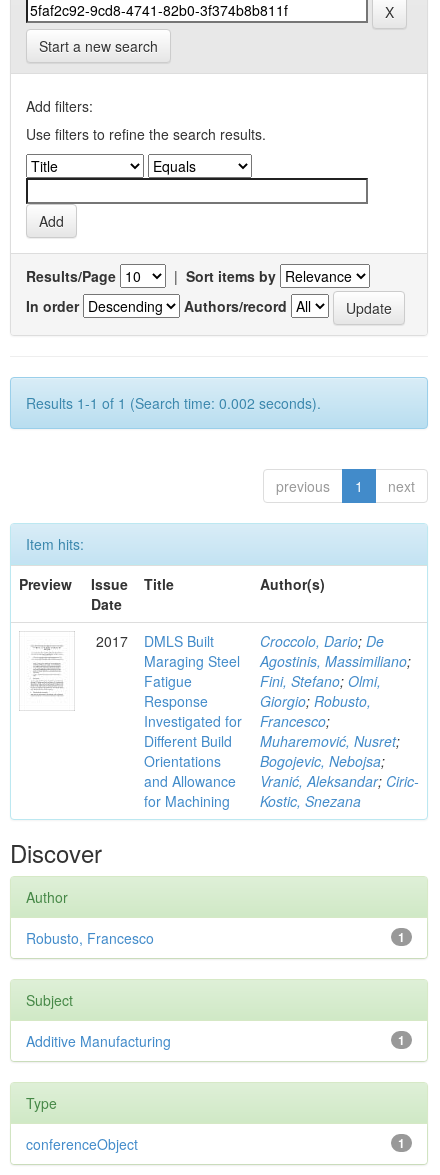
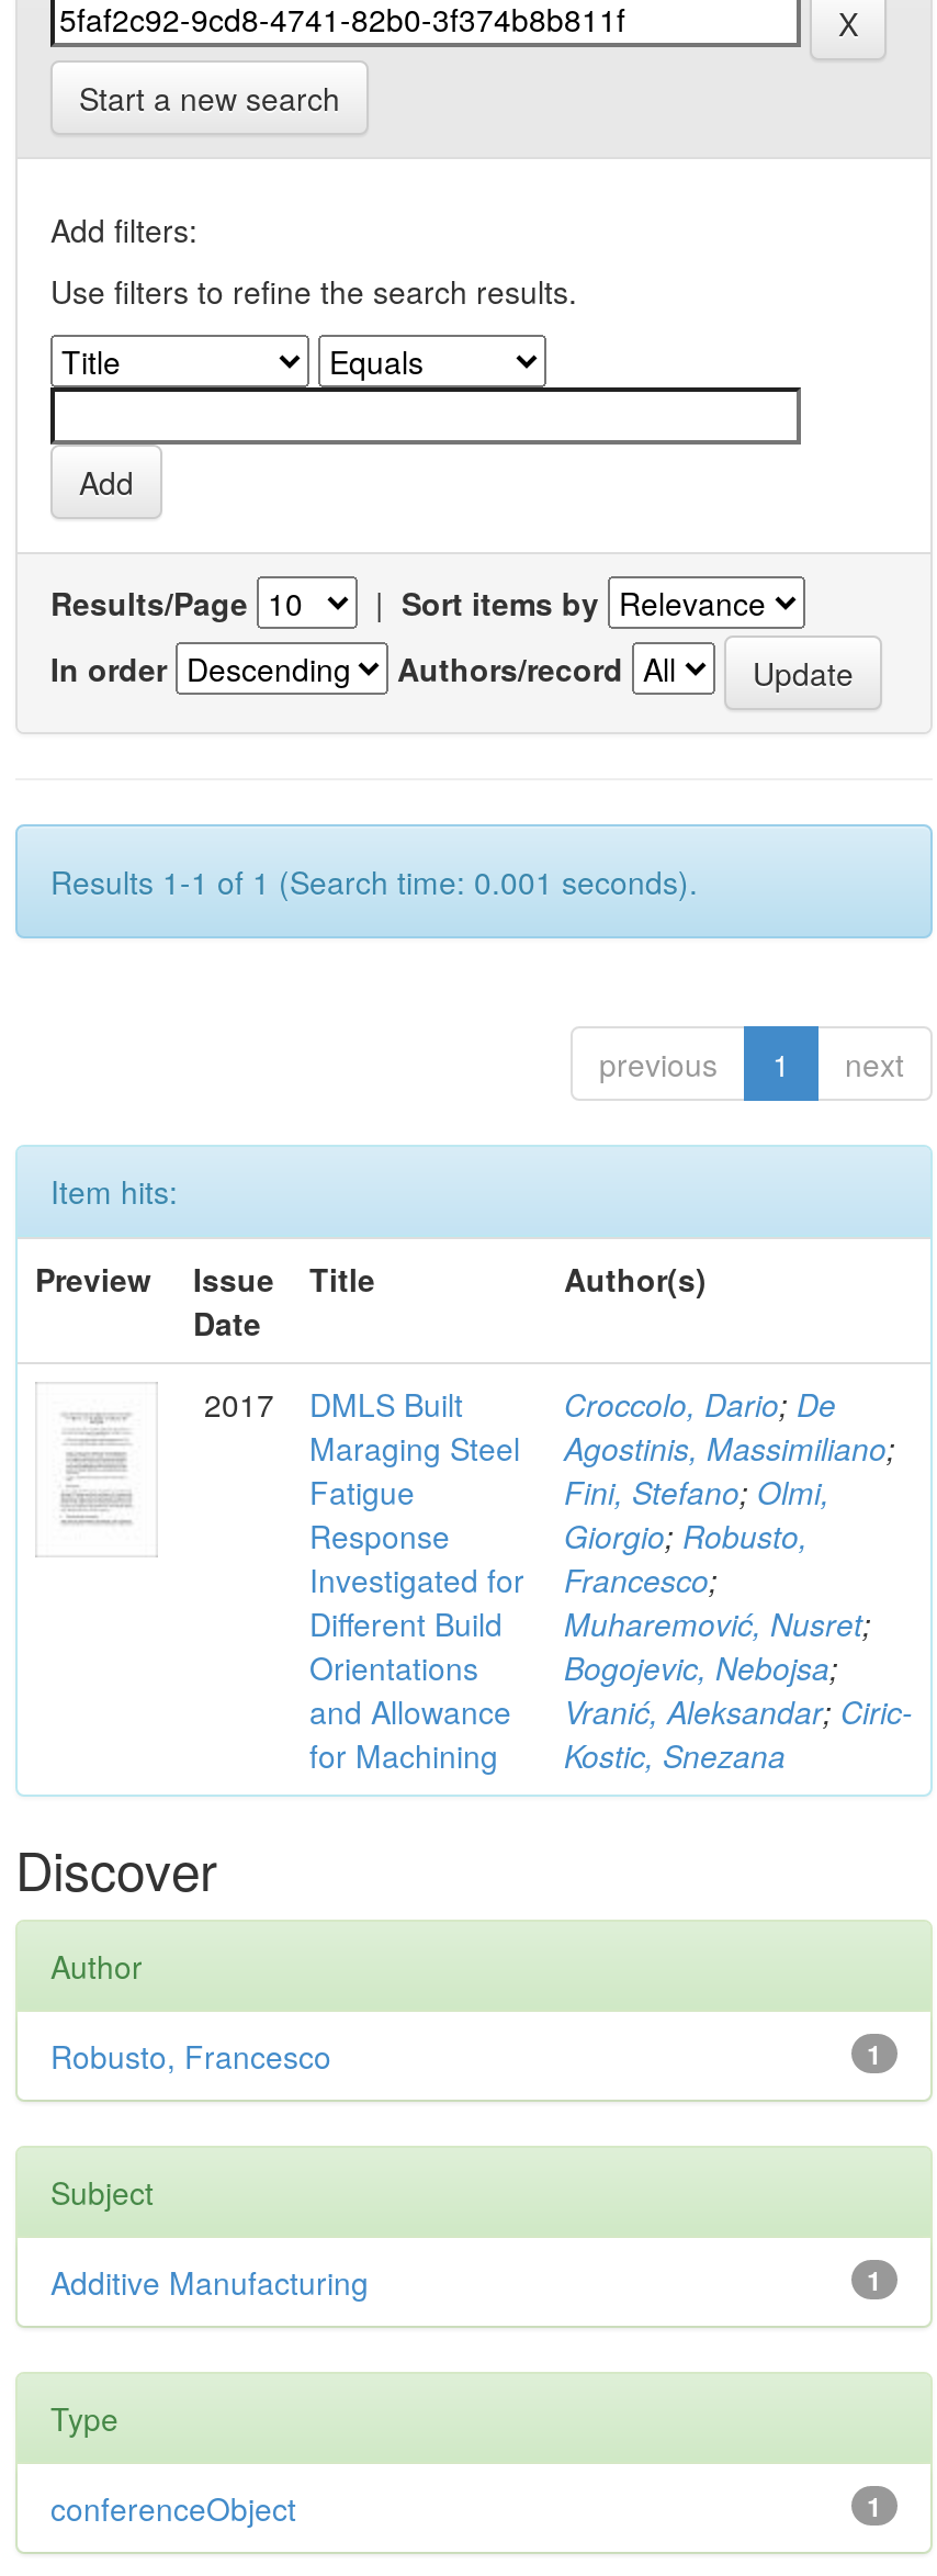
[26,393,321,413] Results 1-1 of 1 (Search time: 0.002 seconds). -> [50,859,698,903] Results 1-1 of 1 (Search time: 0.001 seconds).

